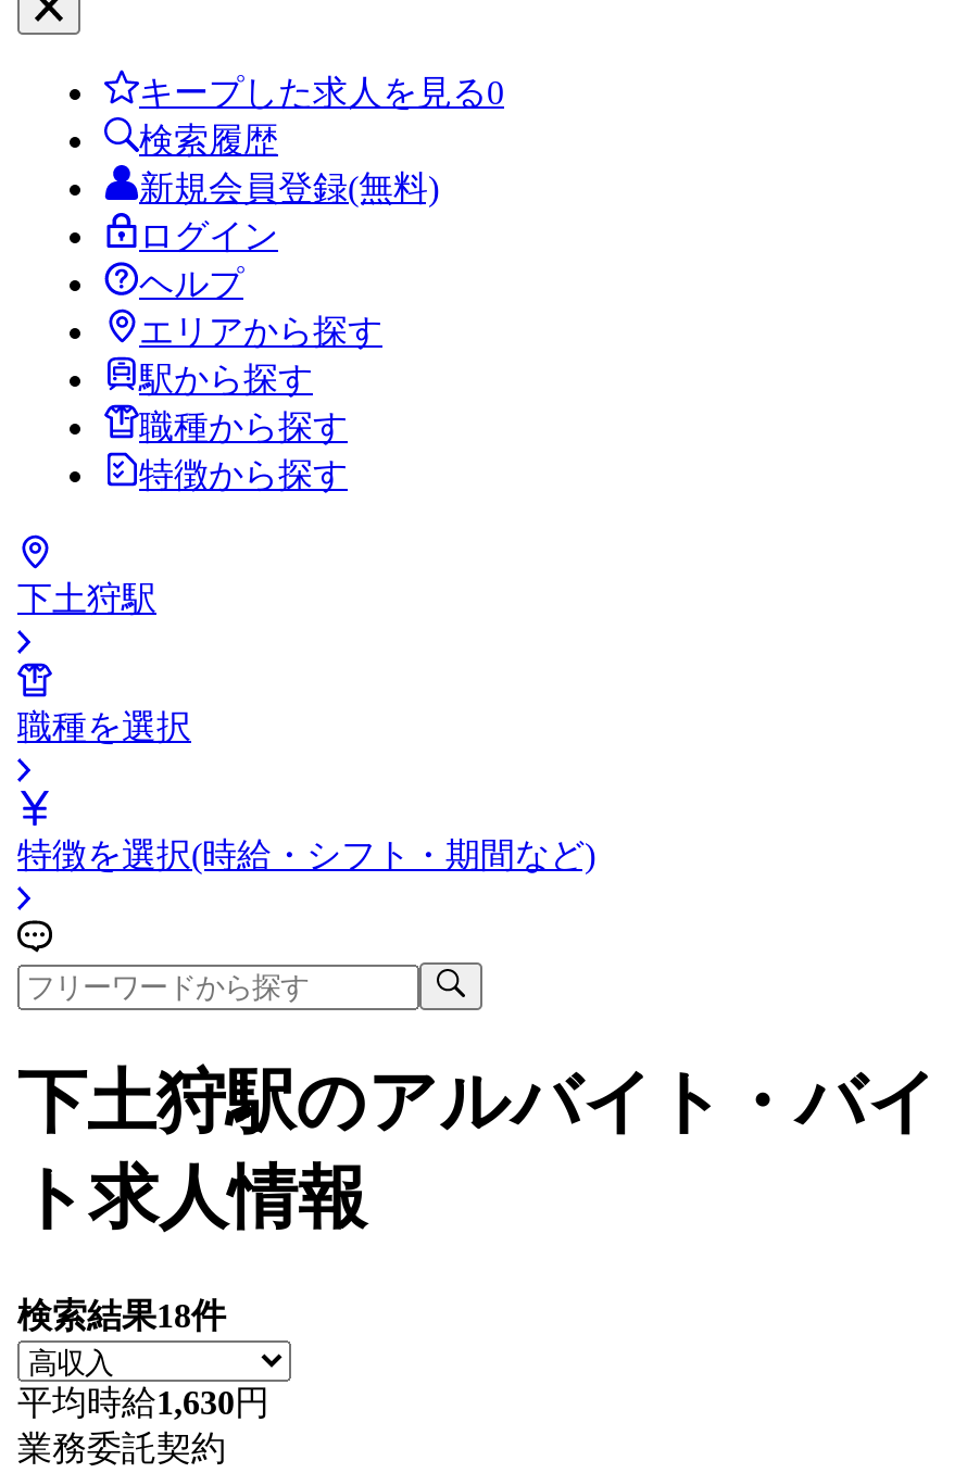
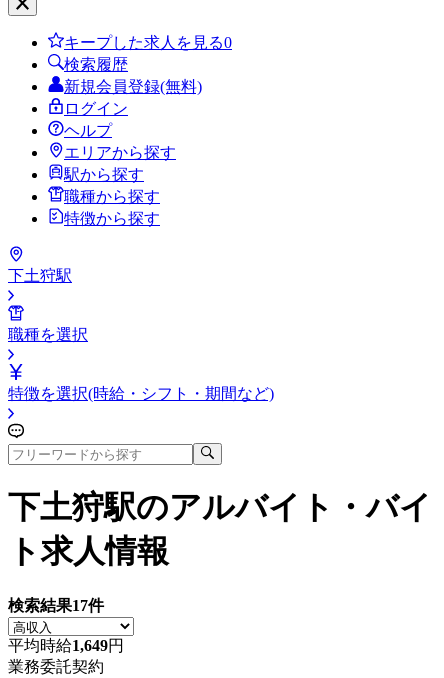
[17,1297,226,1334] 検索結果18件 -> [8,597,104,614] 検索結果17件
[17,1384,269,1421] 平均時給1,630円 -> [8,637,124,654] 平均時給1,649円

